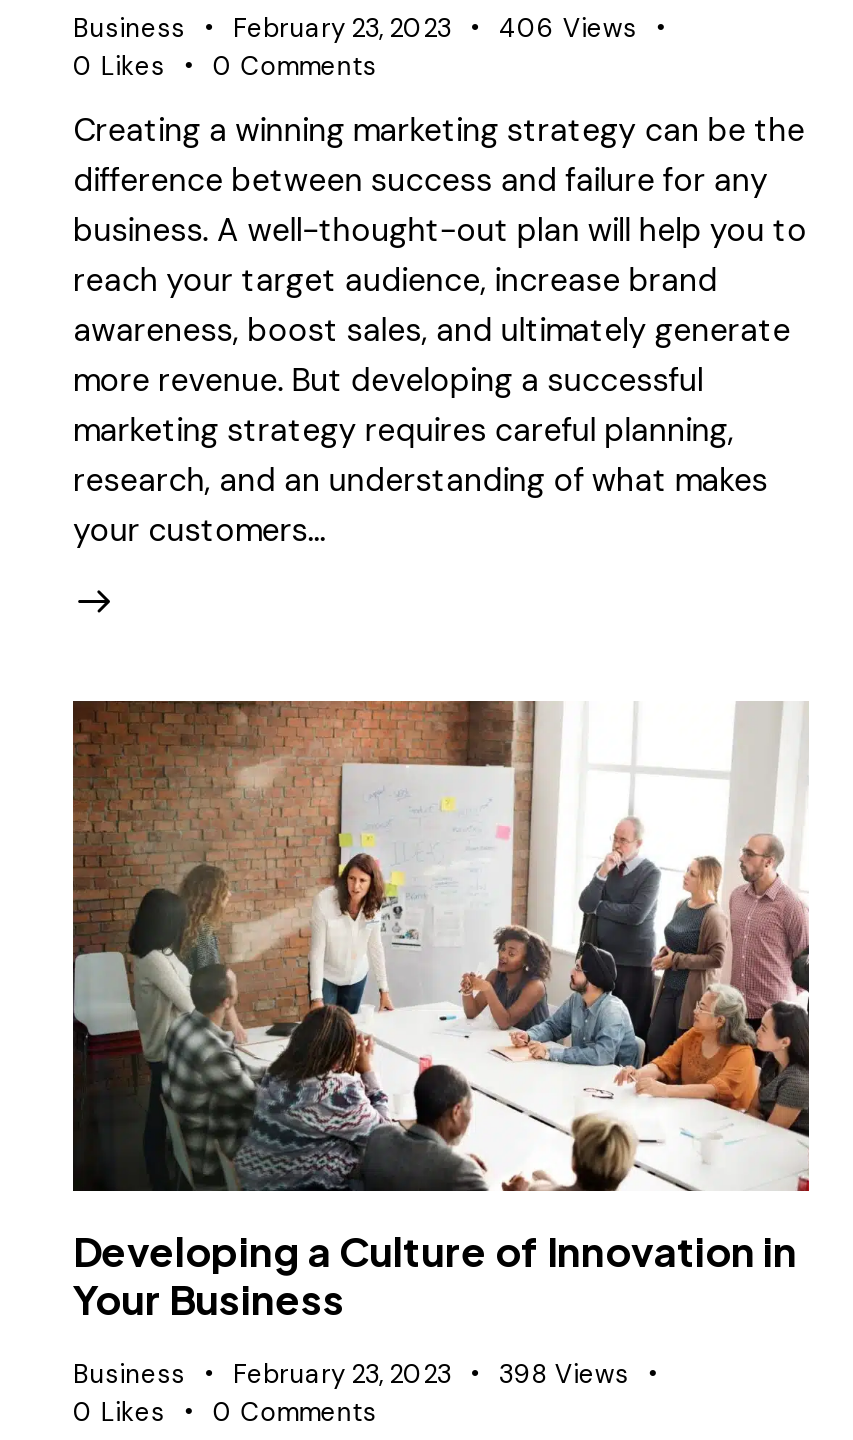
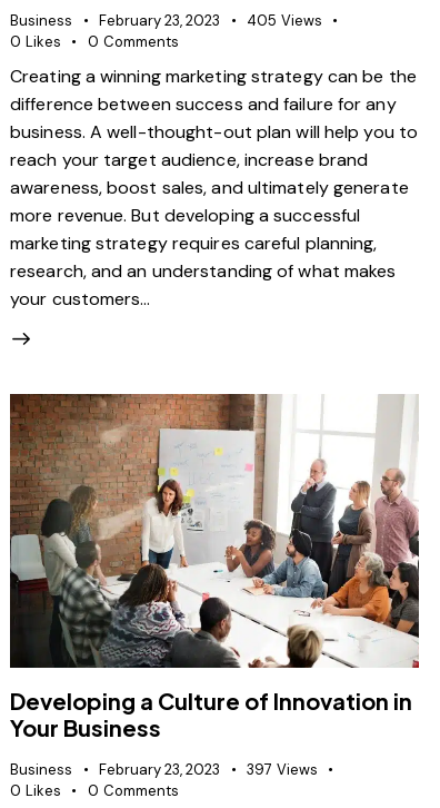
[73,11,637,45] Business February 23, 2023 406 Views -> [10,11,322,30] Business February 23, 2023 405 Views
[73,1356,629,1390] Business February 23, 2023 398 Views -> [10,760,318,779] Business February 23, 2023 397 Views

